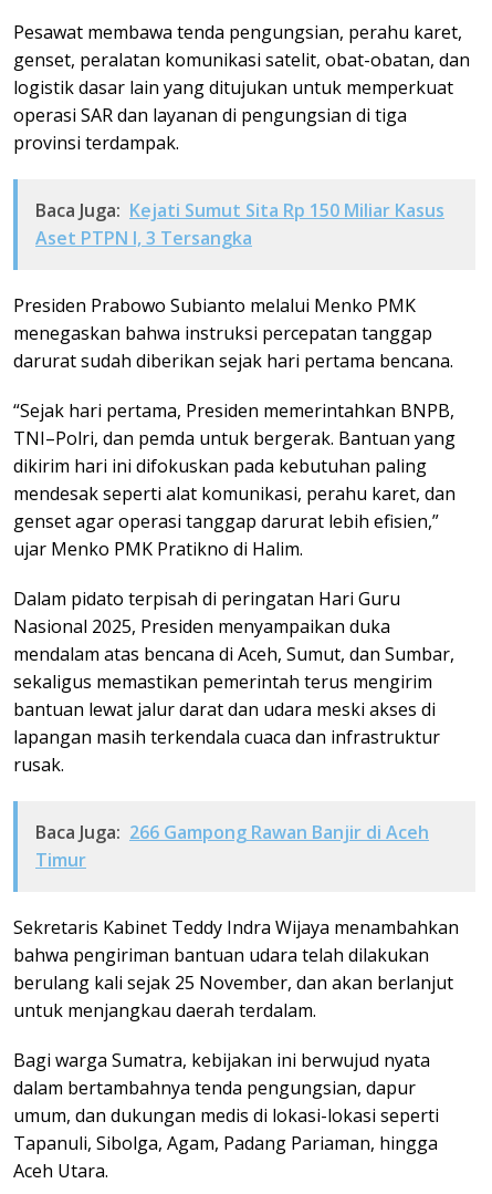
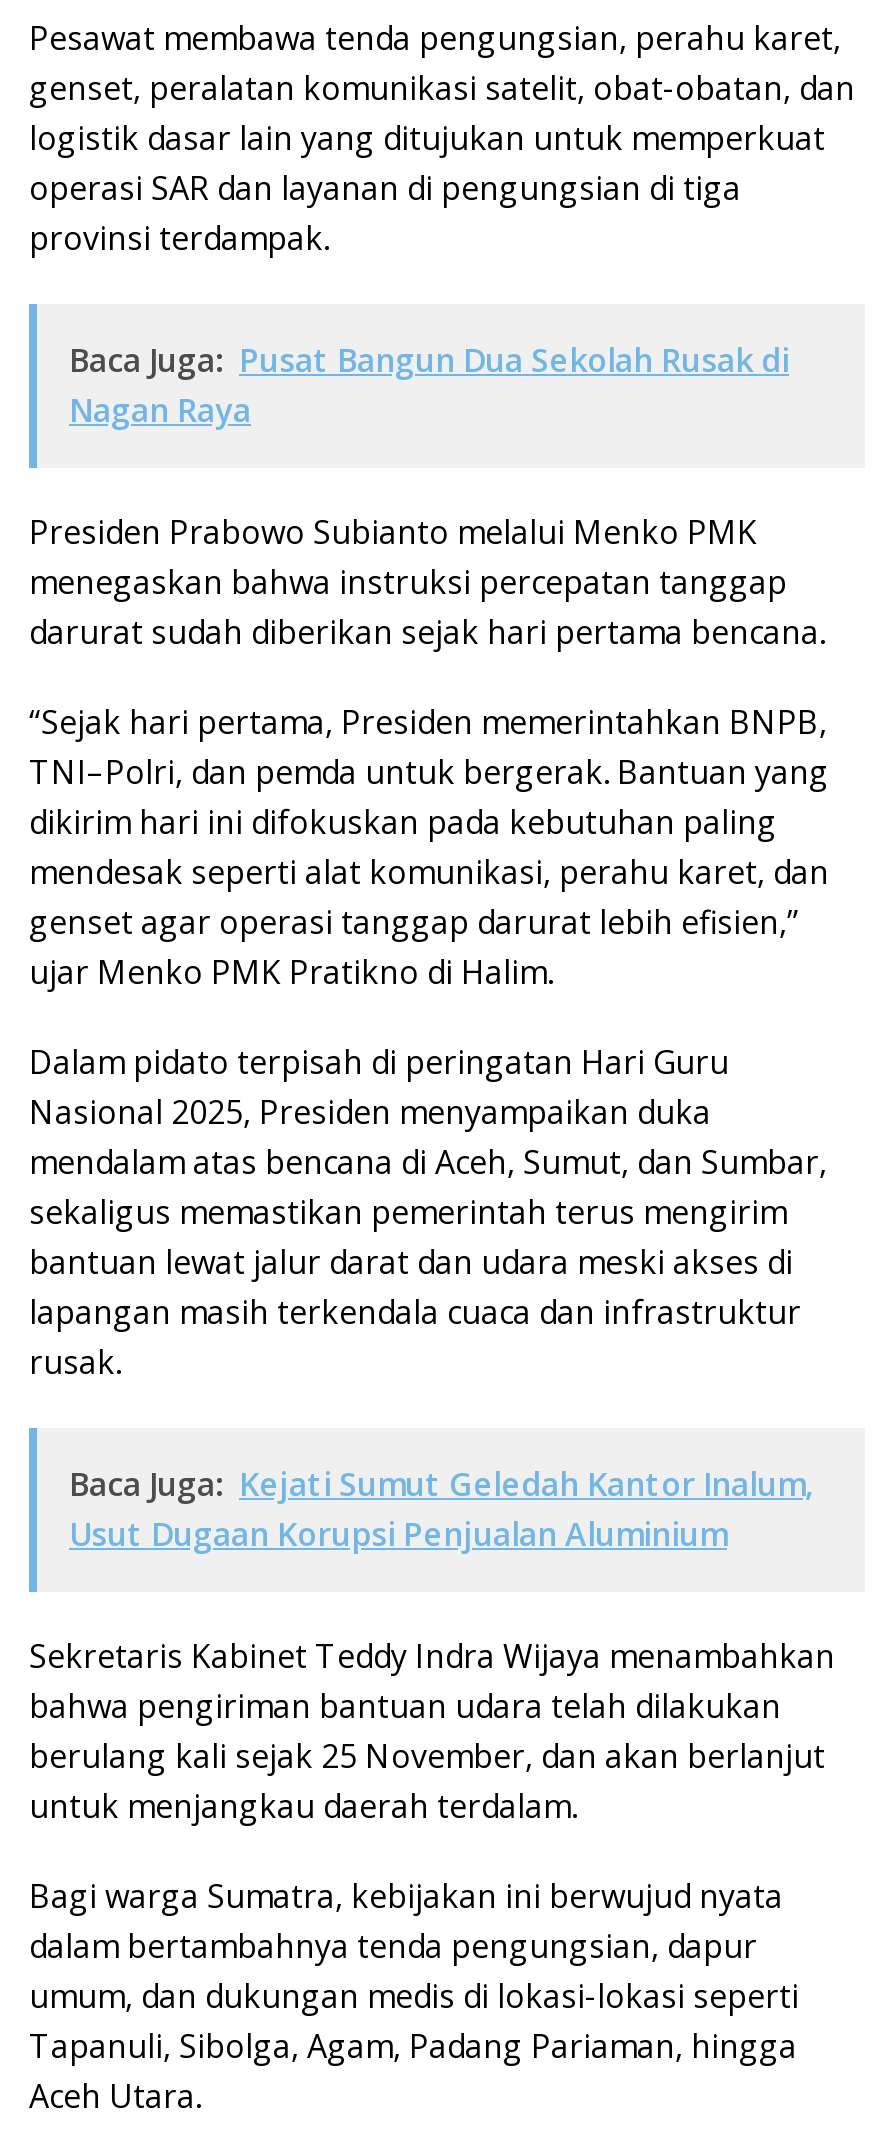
[35,198,444,250] Baca Juga: Kejati Sumut Sita Rp 150 Miliar Kasus | Aset PTPN I, 3 Tersangka -> [69,338,789,432] Baca Juga: Pusat Bangun Dua Sekolah Rusak di | Nagan Raya
[35,820,429,872] Baca Juga: 266 Gampong Rawan Banjir di Aceh | Timur -> [69,1462,813,1556] Baca Juga: Kejati Sumut Geledah Kantor Inalum, | Usut Dugaan Korupsi Penjualan Aluminium

